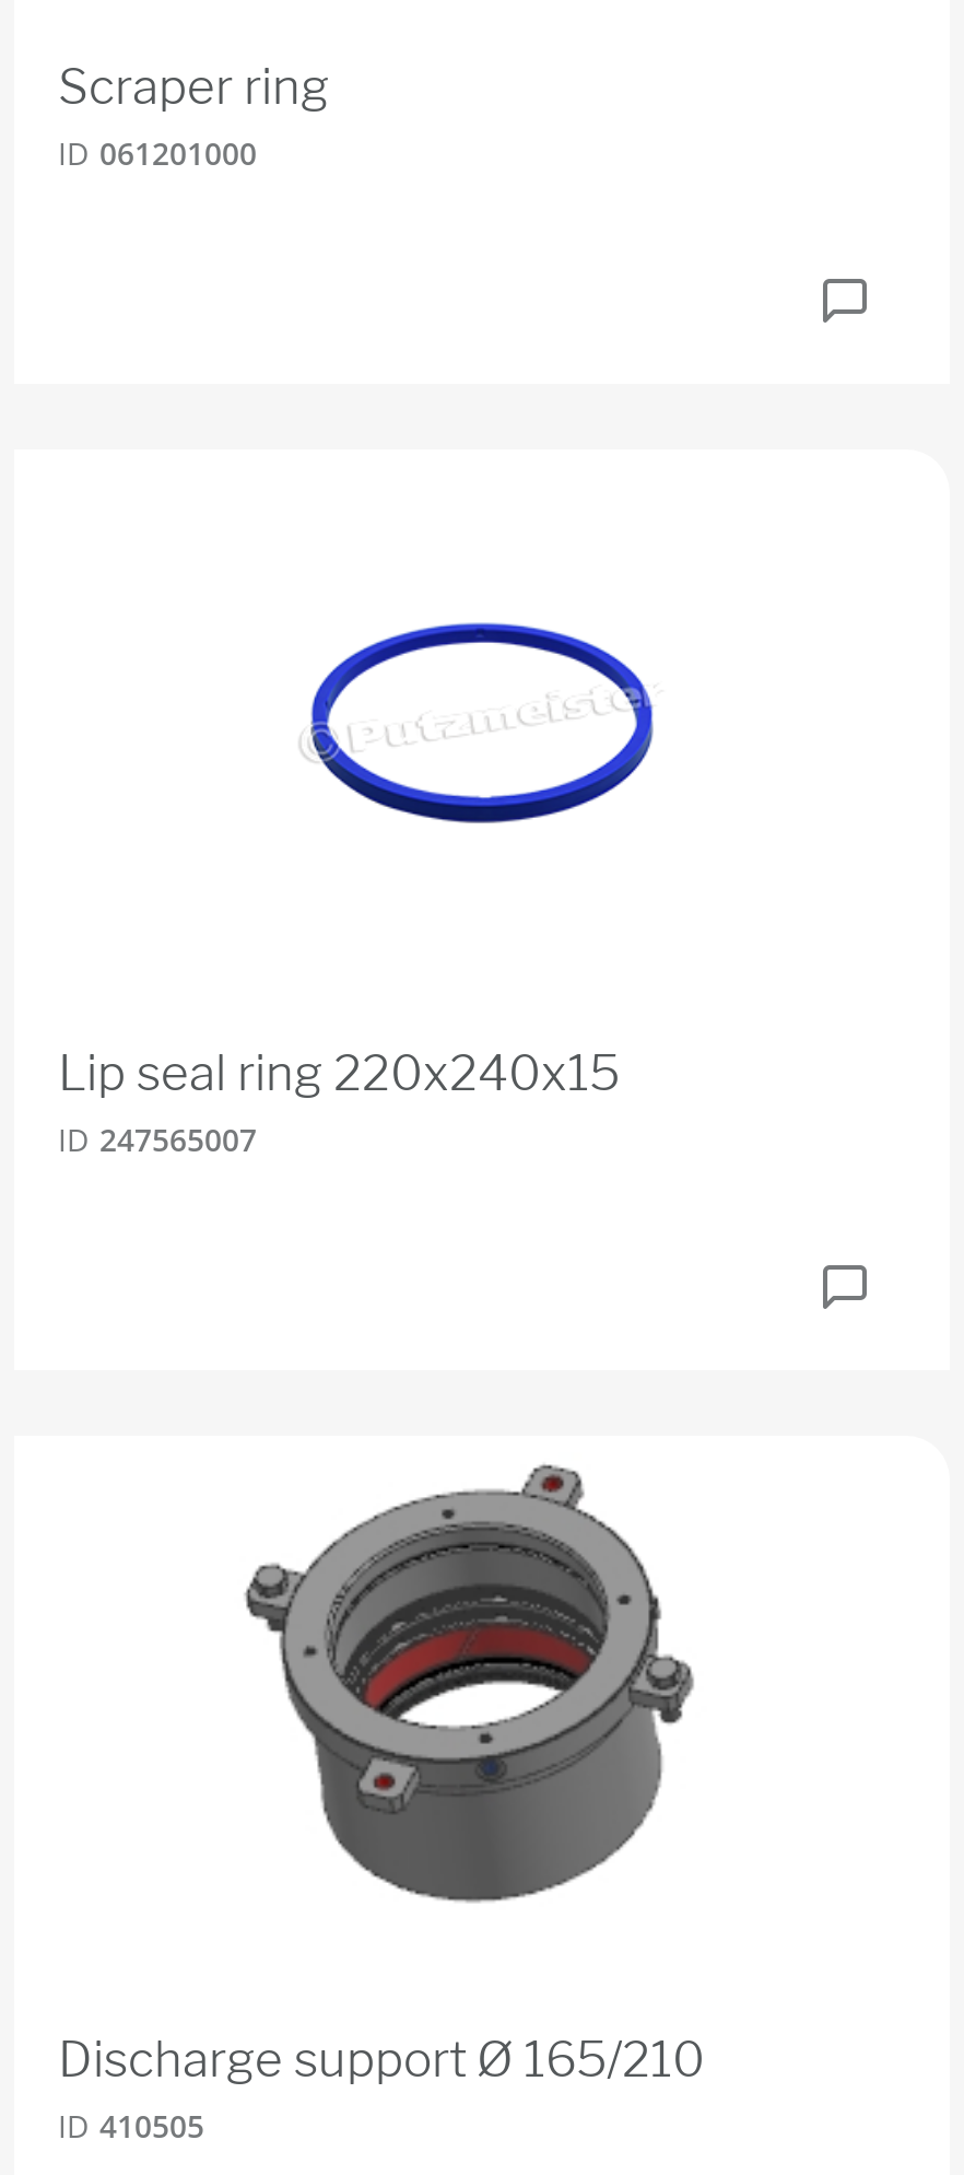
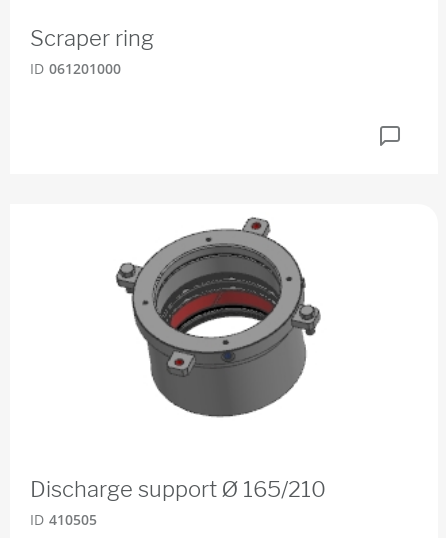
[309,620,655,826] [image] -> none
[58,1044,620,1160] Lip seal ring 220x240x15 | ID 247565007 -> none

